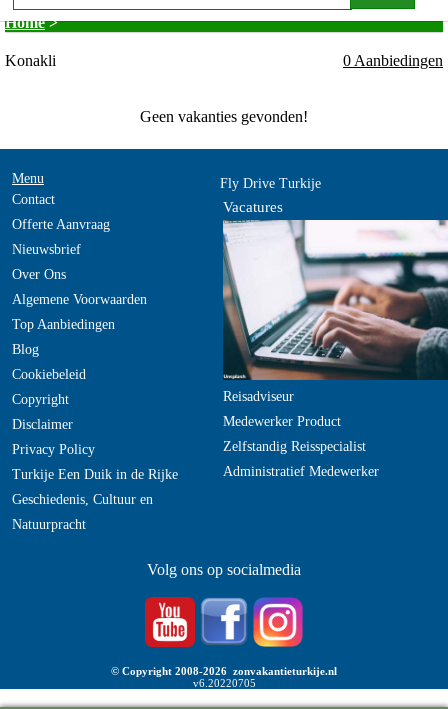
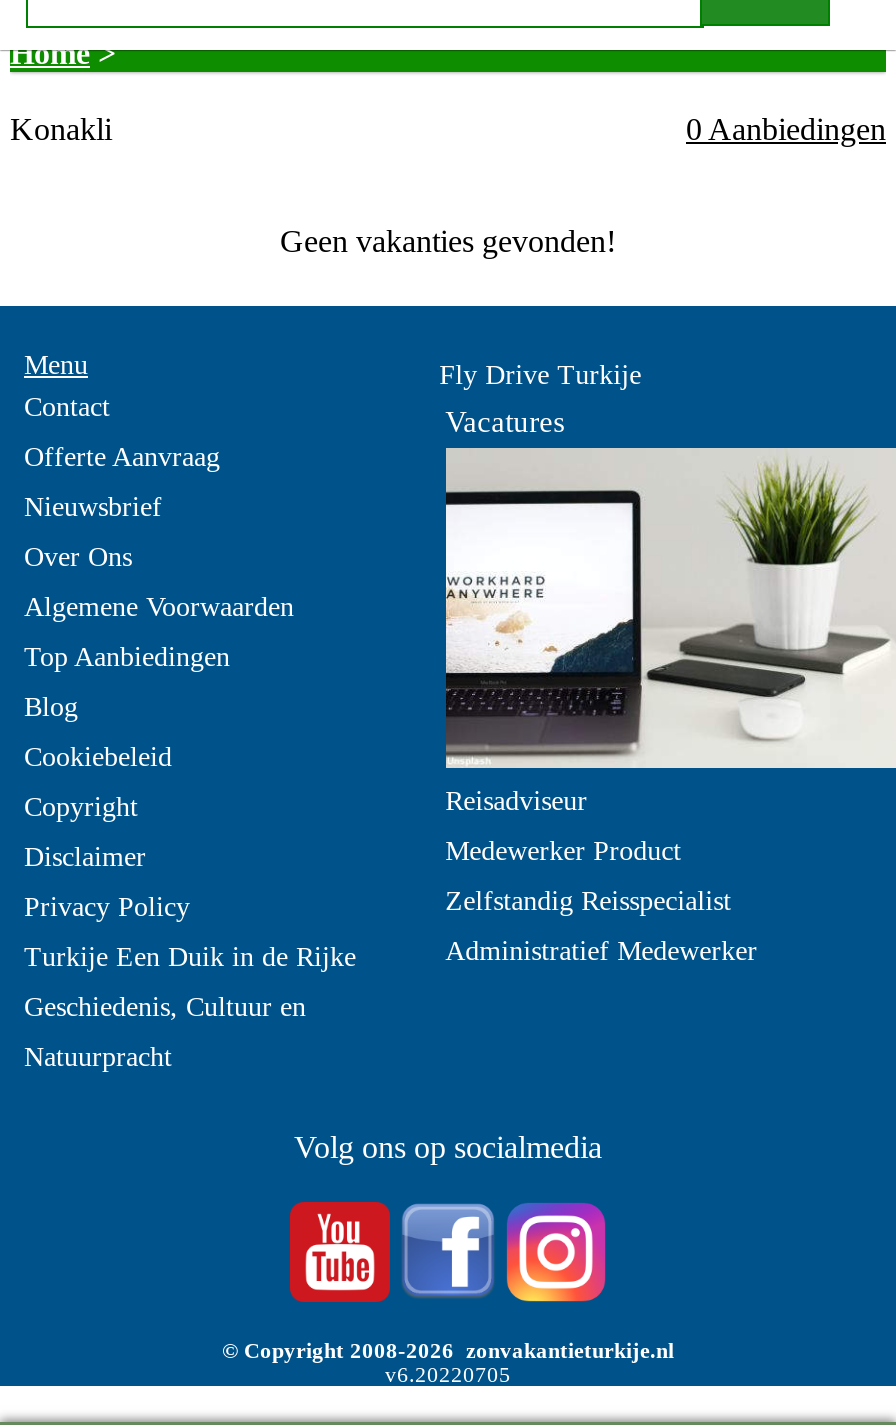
[223,220,445,381] [image] -> [444,448,890,770] [image]

